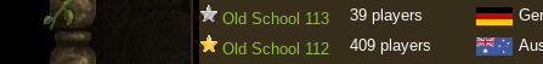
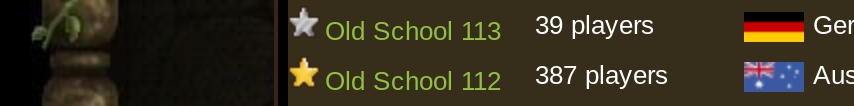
[222,36,431,58] Old School 112 409 players -> [325,60,669,96] Old School 112 387 players

